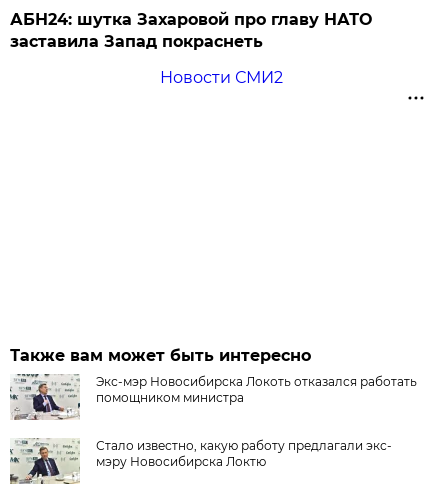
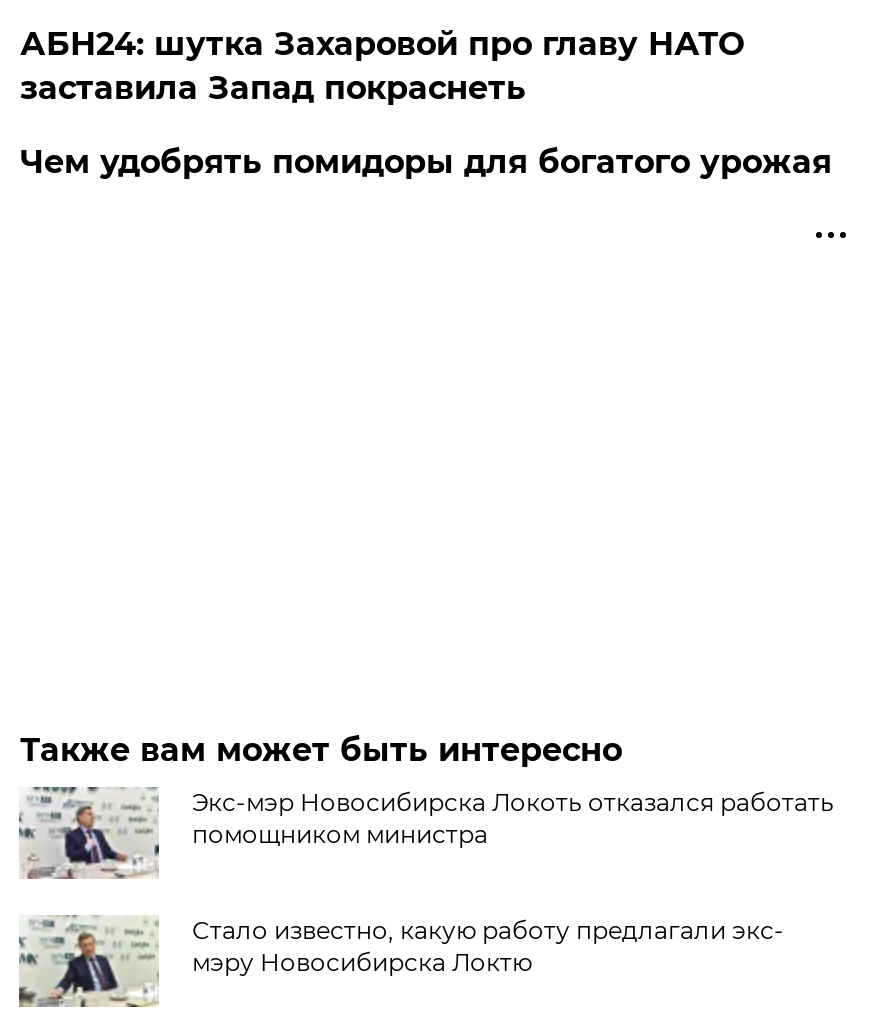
[160,68,283,87] Новости СМИ2 -> [20,143,832,181] Чем удобрять помидоры для богатого урожая

